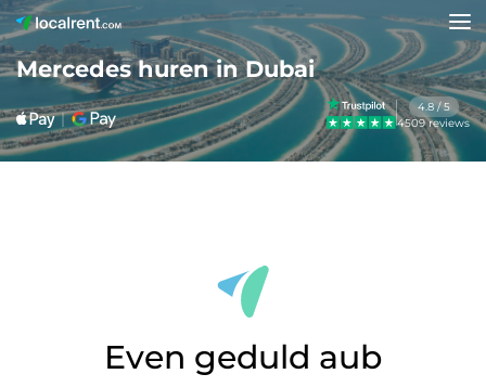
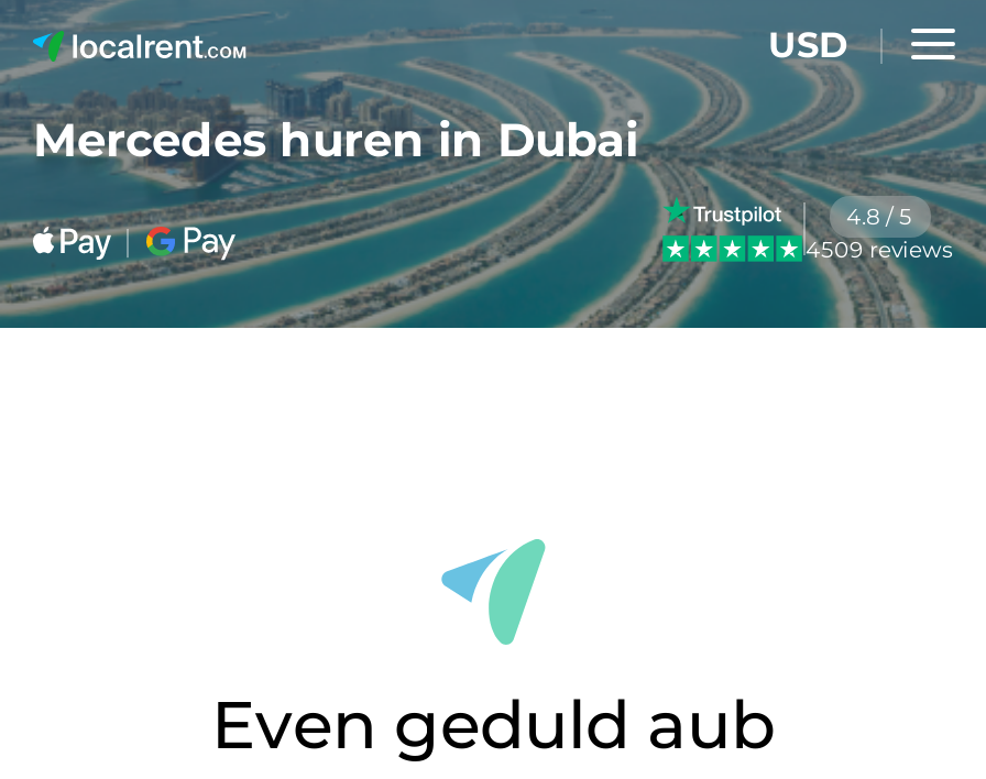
none -> [768,24,847,66] USD

